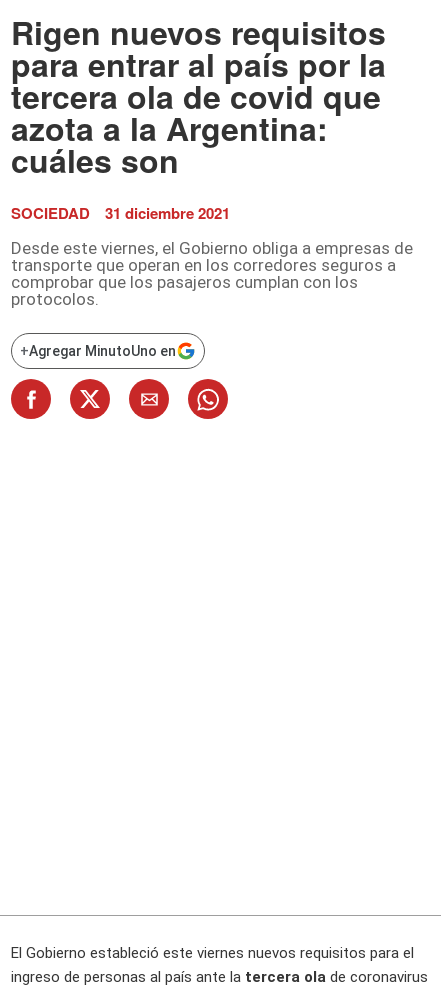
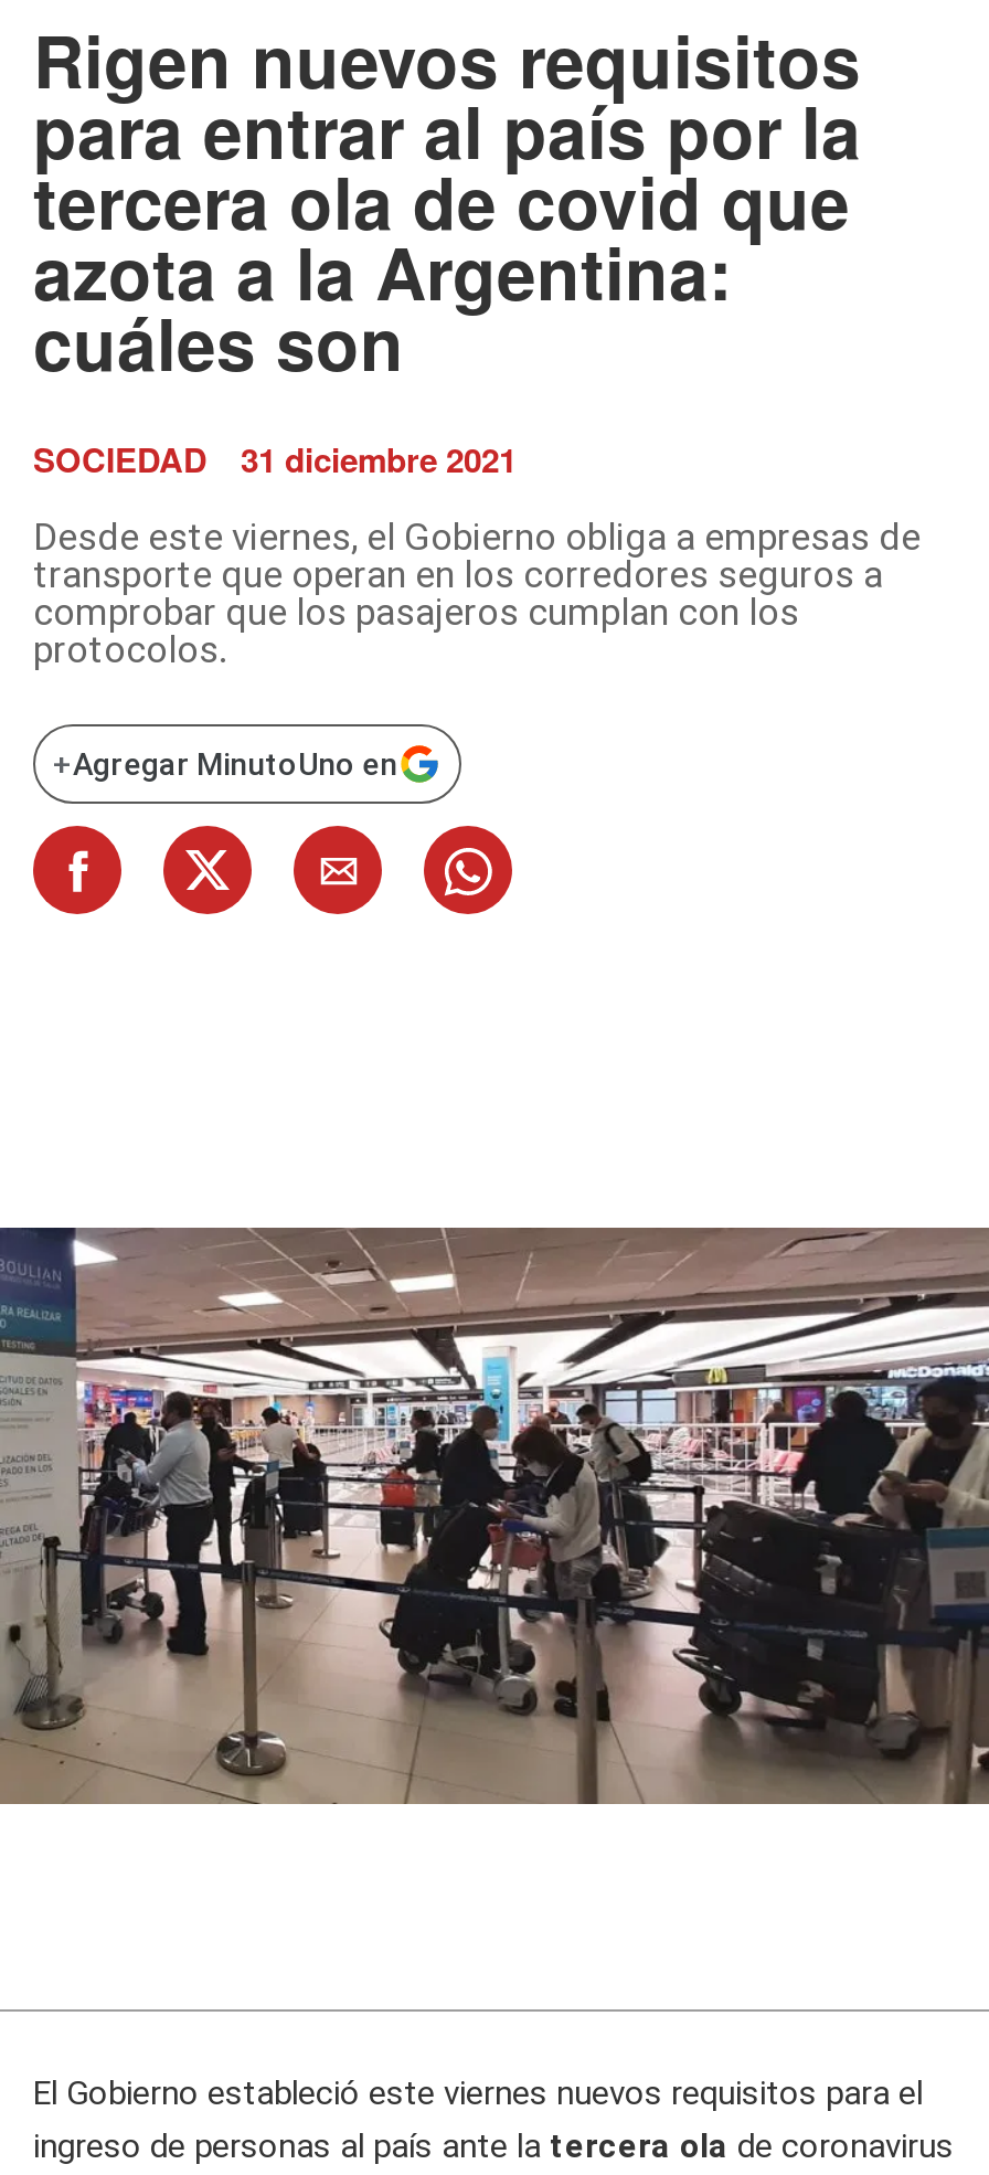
none -> [7,1226,982,1806] [image]

